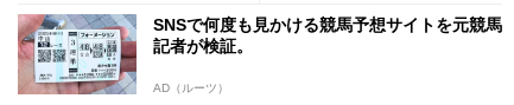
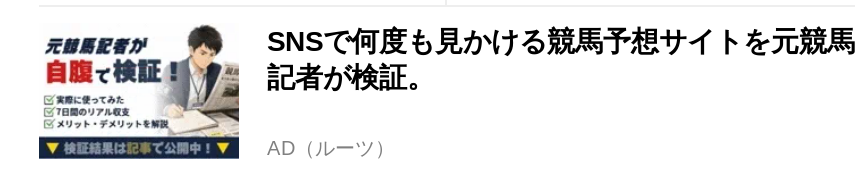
[17,13,138,94] [image] -> [37,24,241,160] [image]

